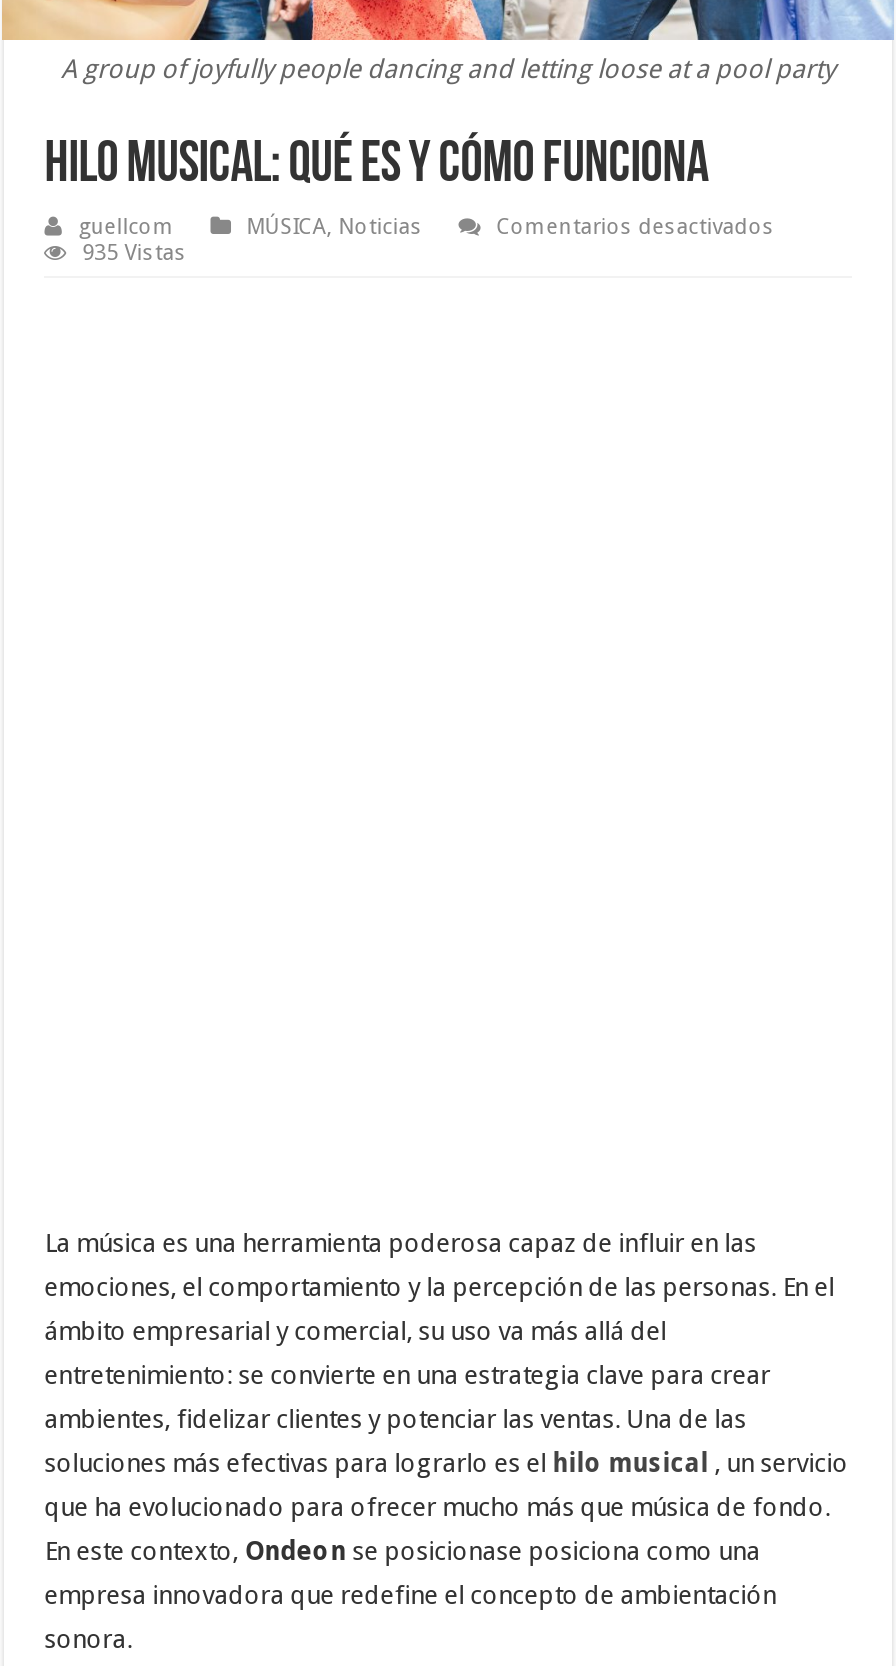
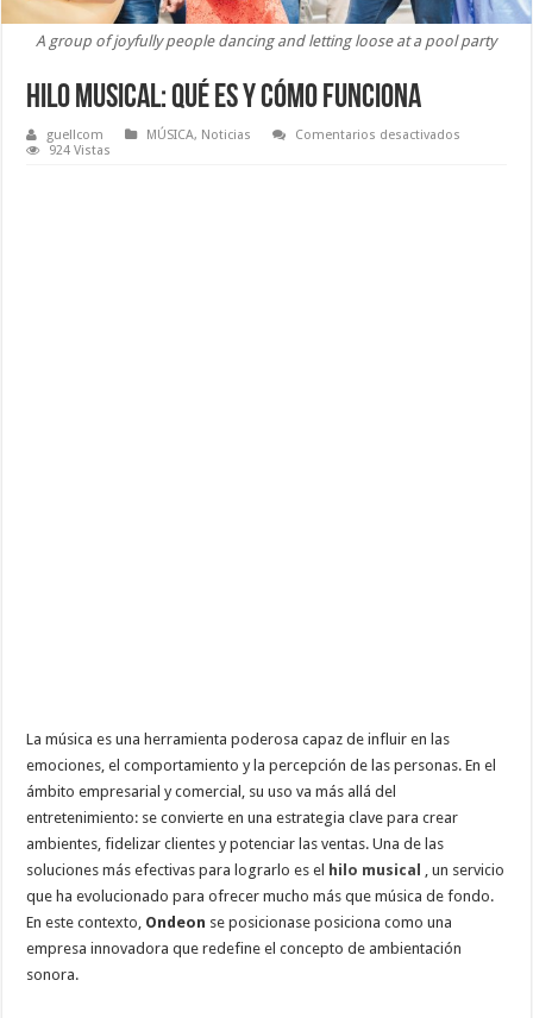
[82,240,186,266] 935 Vistas -> [49,142,111,158] 924 Vistas

